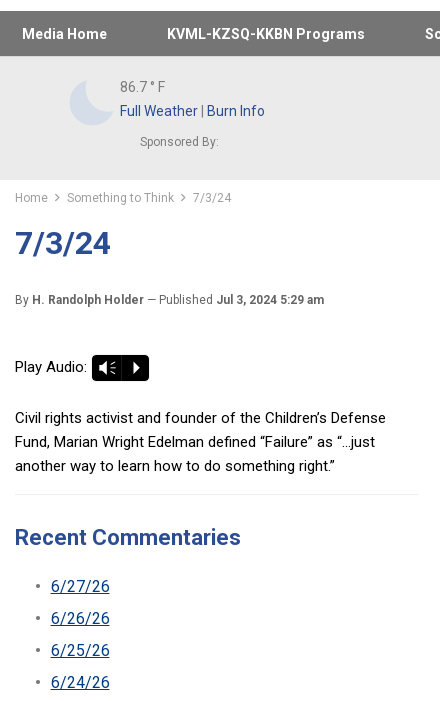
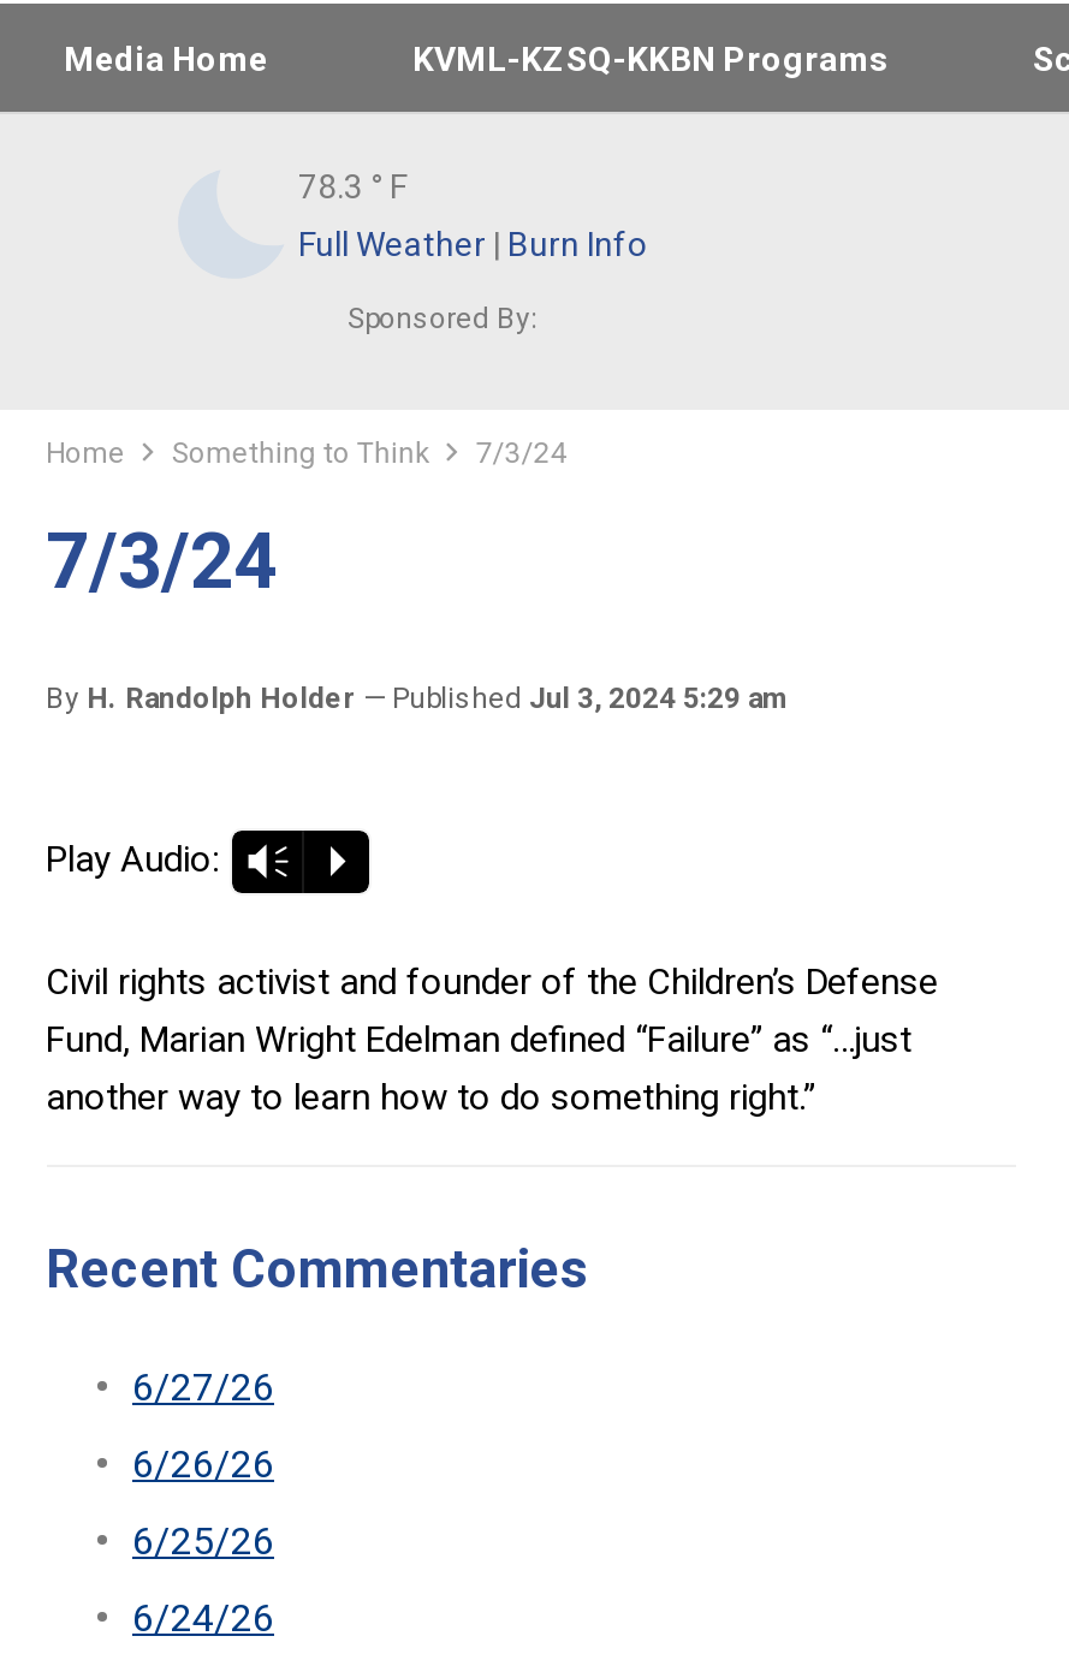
[119,79,164,95] 86.7 ° F -> [298,167,406,206] 78.3 ° F

